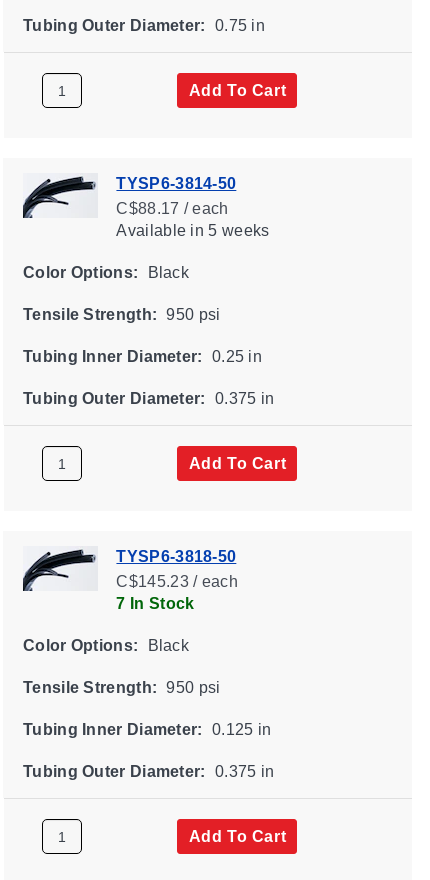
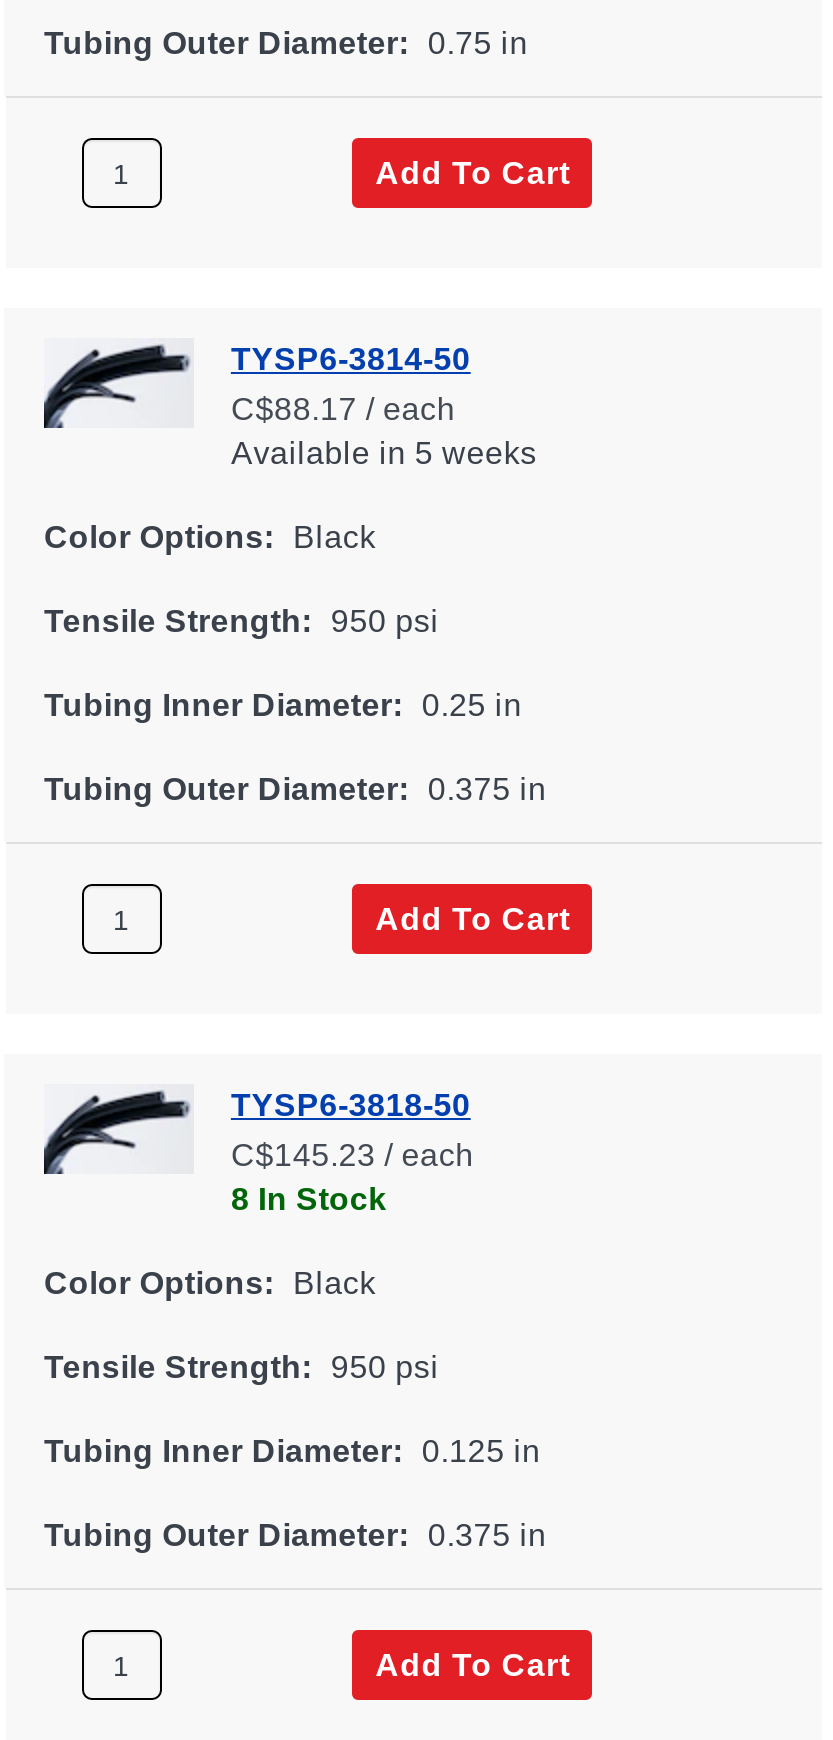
[116,595,194,612] 7 In Stock -> [230,1182,386,1216] 8 In Stock

